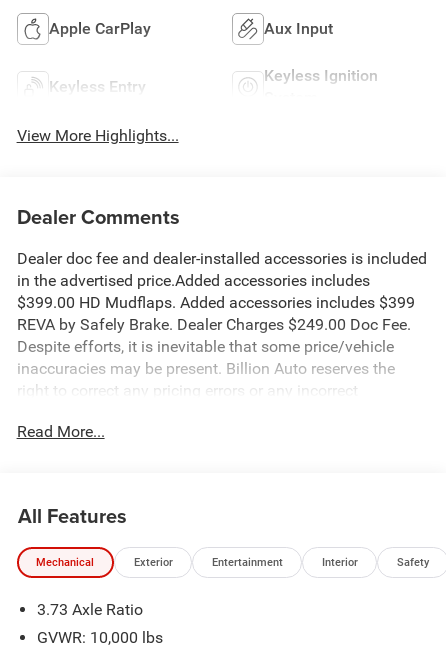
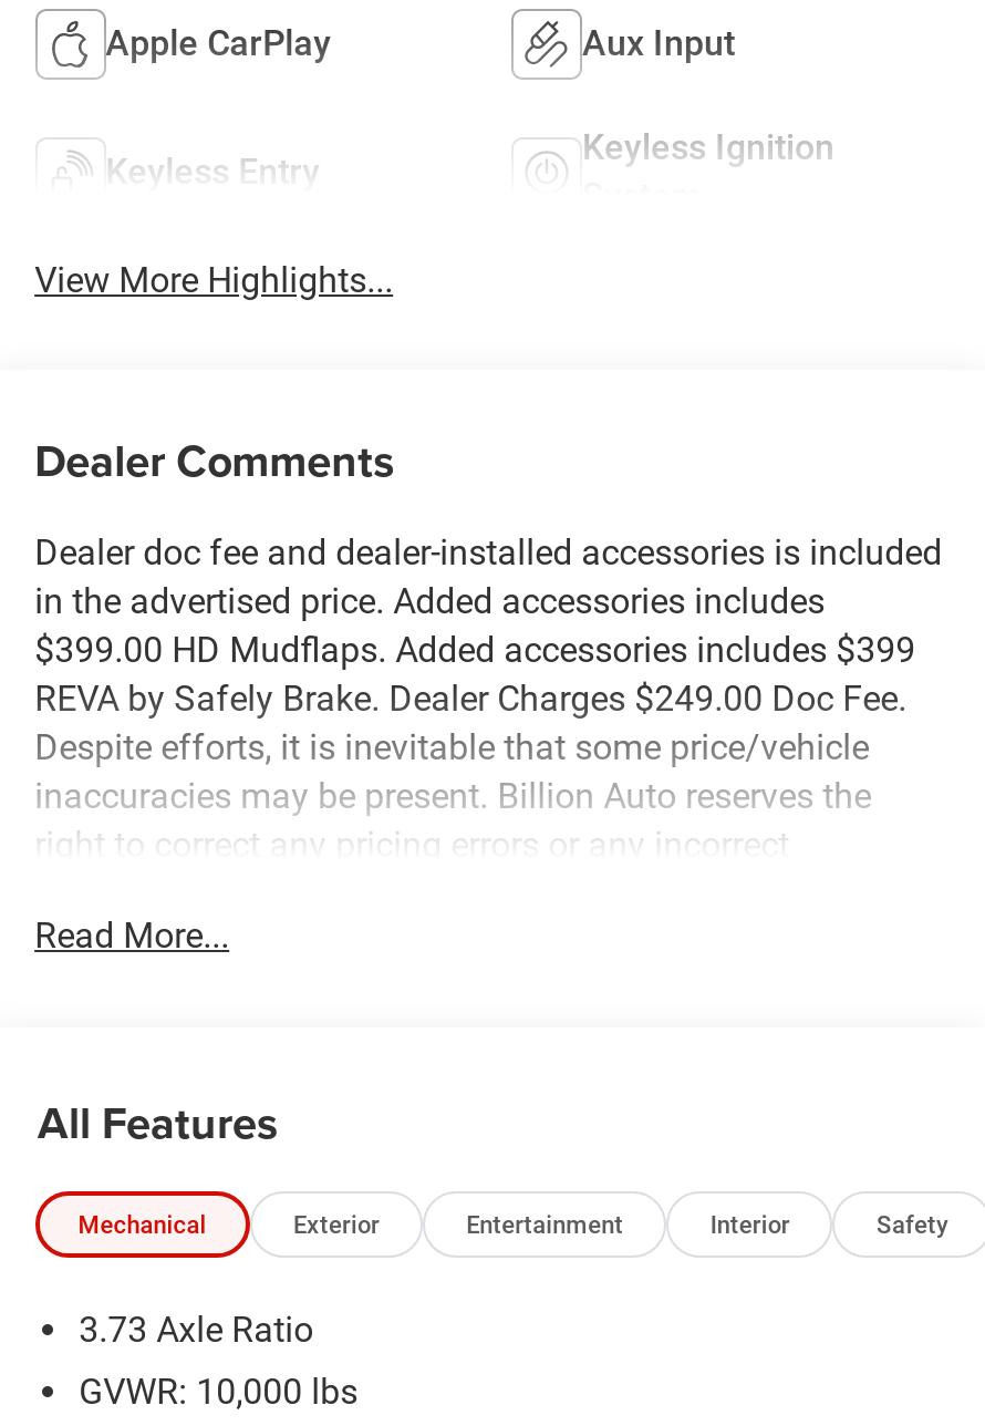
[17,271,370,290] in the advertised price.Added accessories includes -> [35,581,825,623] in the advertised price. Added accessories includes

